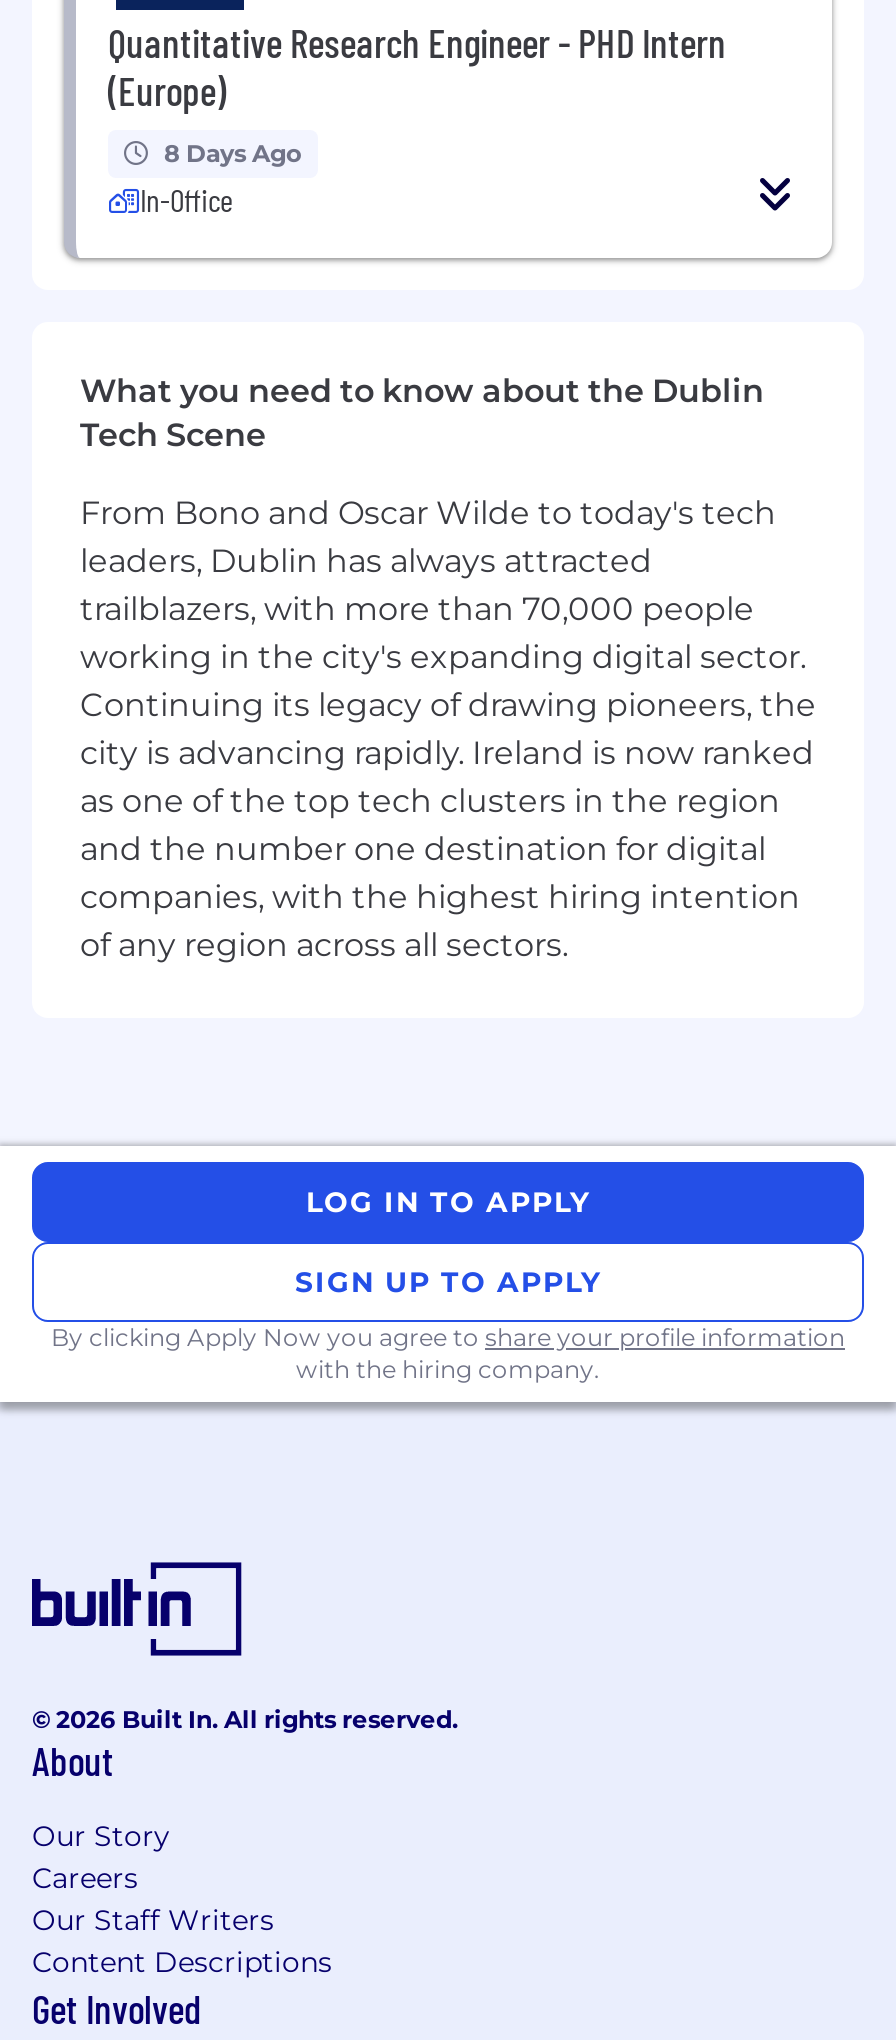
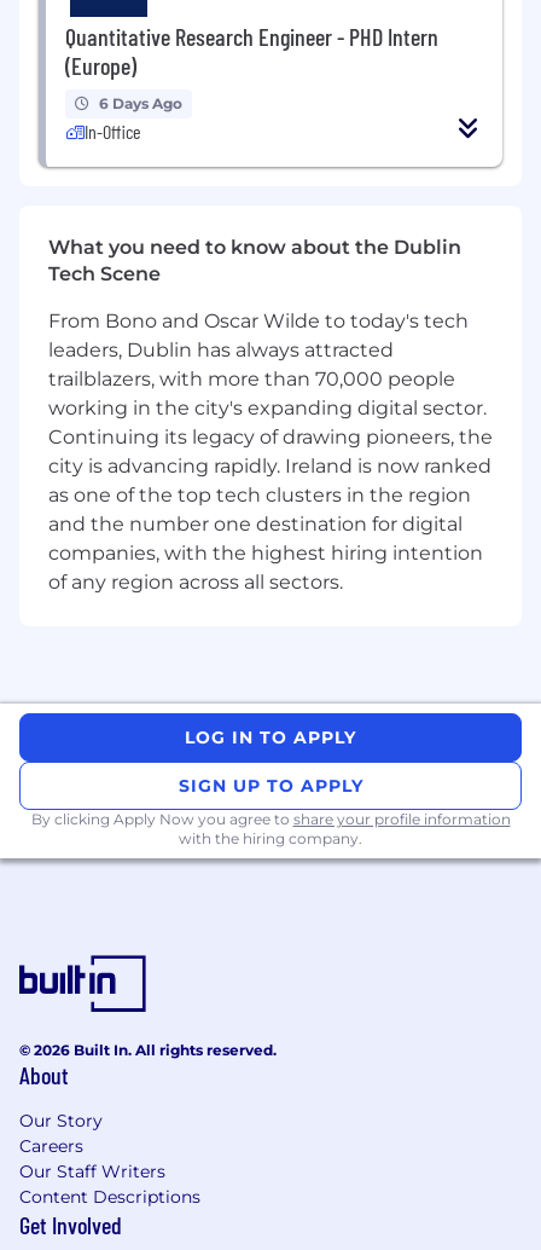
[164,137,302,167] 8 Days Ago -> [99,94,182,112] 6 Days Ago

